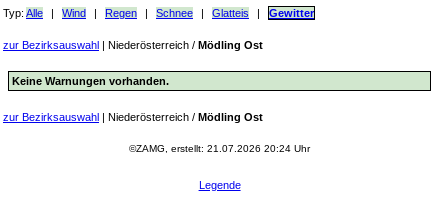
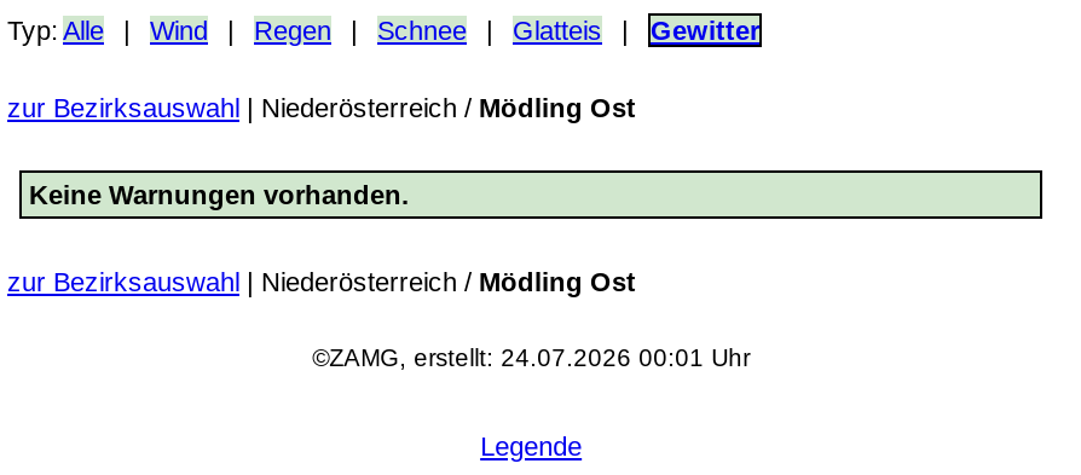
[129,143,310,154] ©ZAMG, erstellt: 21.07.2026 20:24 Uhr -> [312,344,750,371] ©ZAMG, erstellt: 24.07.2026 00:01 Uhr

